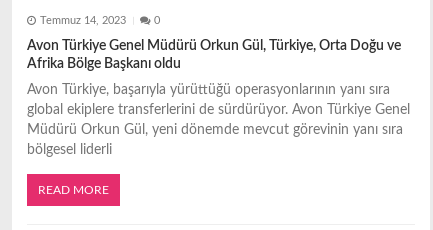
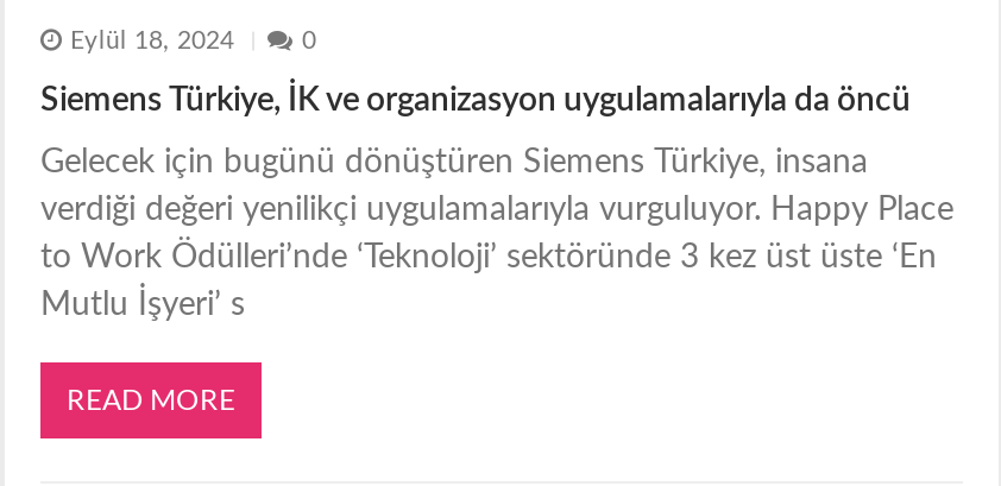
[39,16,125,26] Temmuz 14, 2023 -> [70,30,234,53] Eylül 18, 2024
[27,39,401,71] Avon Türkiye Genel Müdürü Orkun Gül, Türkiye, Orta Doğu ve | Afrika Bölge Başkanı oldu -> [40,86,911,119] Siemens Türkiye, İK ve organizasyon uygulamalarıyla da öncü
[27,83,410,157] Avon Türkiye, başarıyla yürüttüğü operasyonlarının yanı sıra | global ekiplere transferlerini de sürdürüyor. Avon Türkiye Genel | Müdürü Orkun Gül, yeni dönemde mevcut görevinin yanı sıra | bölgesel liderli -> [40,147,953,323] Gelecek için bugünü dönüştüren Siemens Türkiye, insana | verdiği değeri yenilikçi uygulamalarıyla vurguluyor. Happy Place | to Work Ödülleri’nde ‘Teknoloji’ sektöründe 3 kez üst üste ‘En | Mutlu İşyeri’ s

